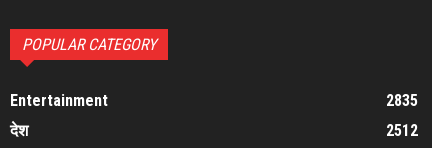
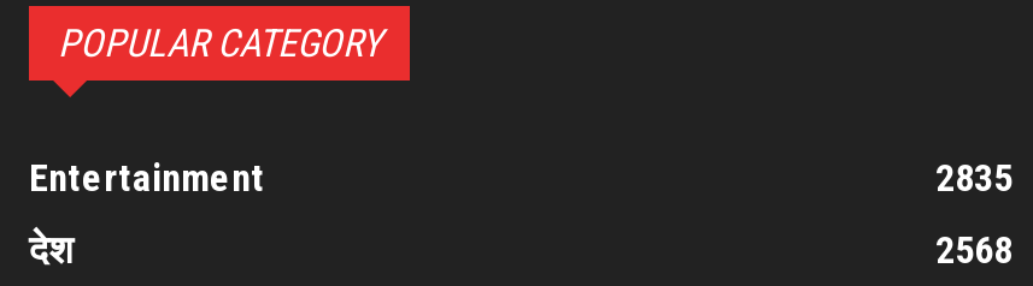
[386,121,418,140] 2512 -> [935,228,1013,273] 2568

